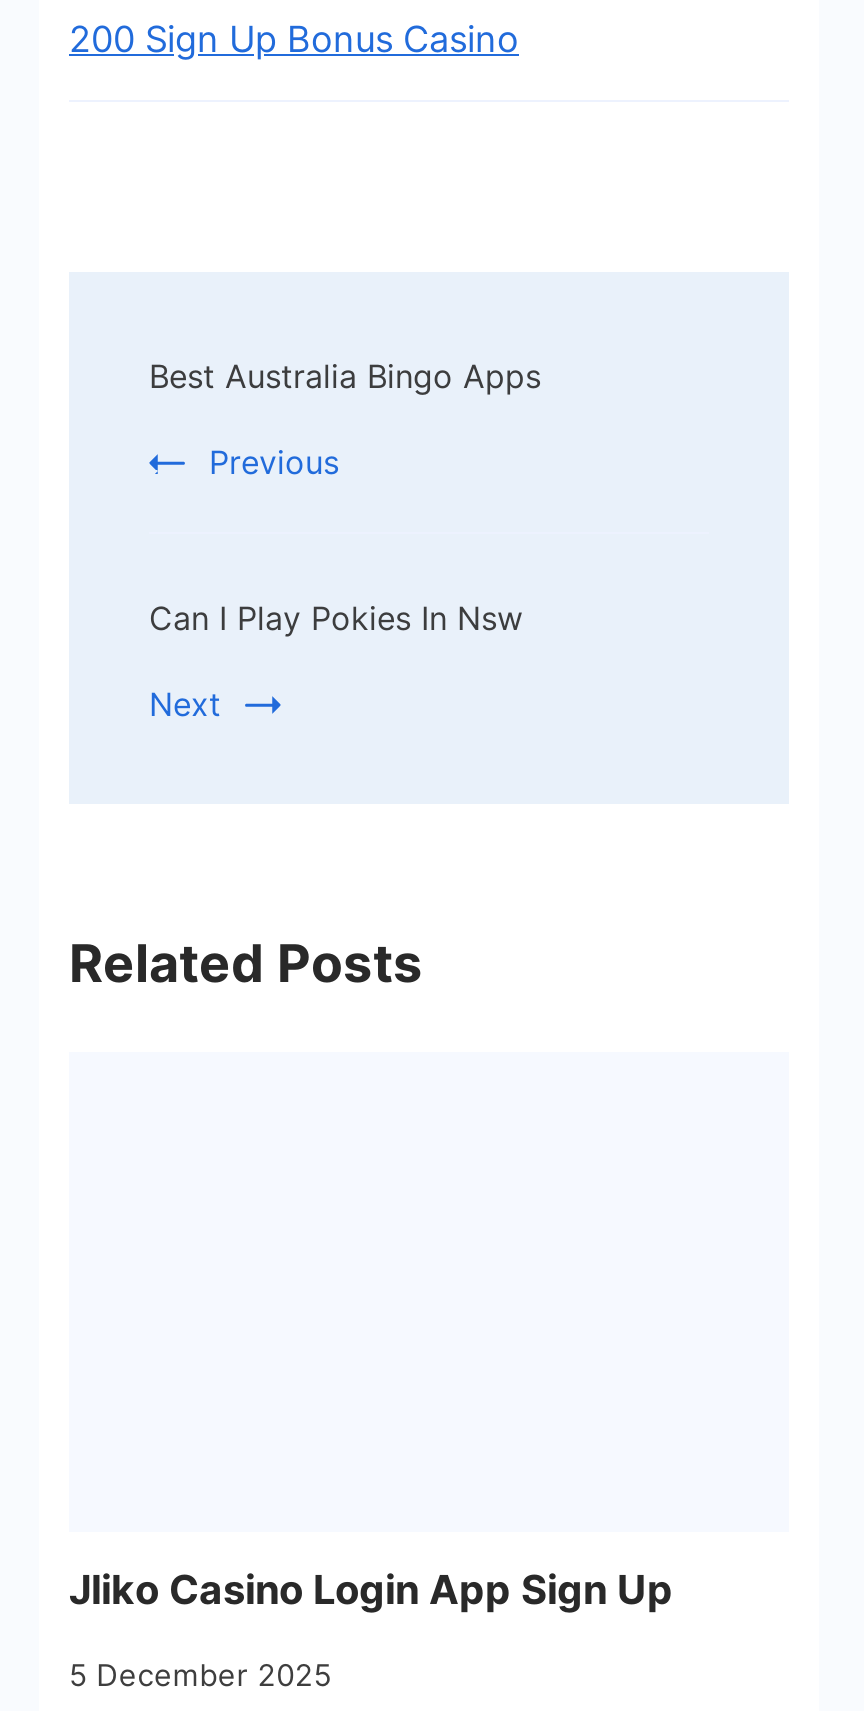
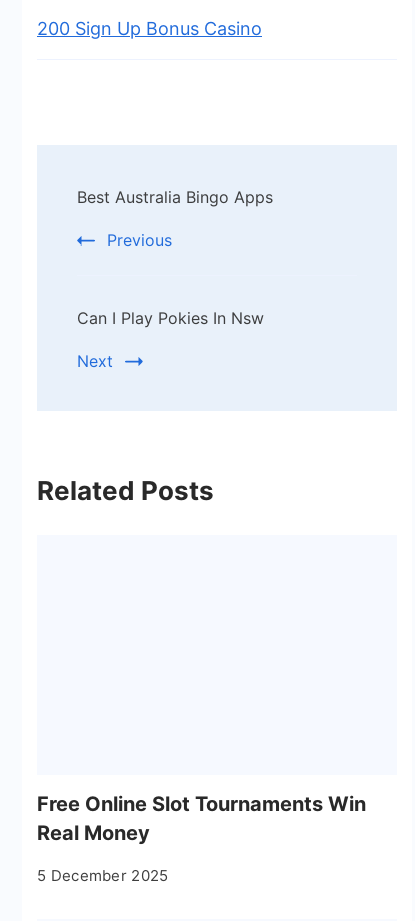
[69,1567,673,1615] Jliko Casino Login App Sign Up -> [37,792,366,845] Free Online Slot Tournaments Win | Real Money

